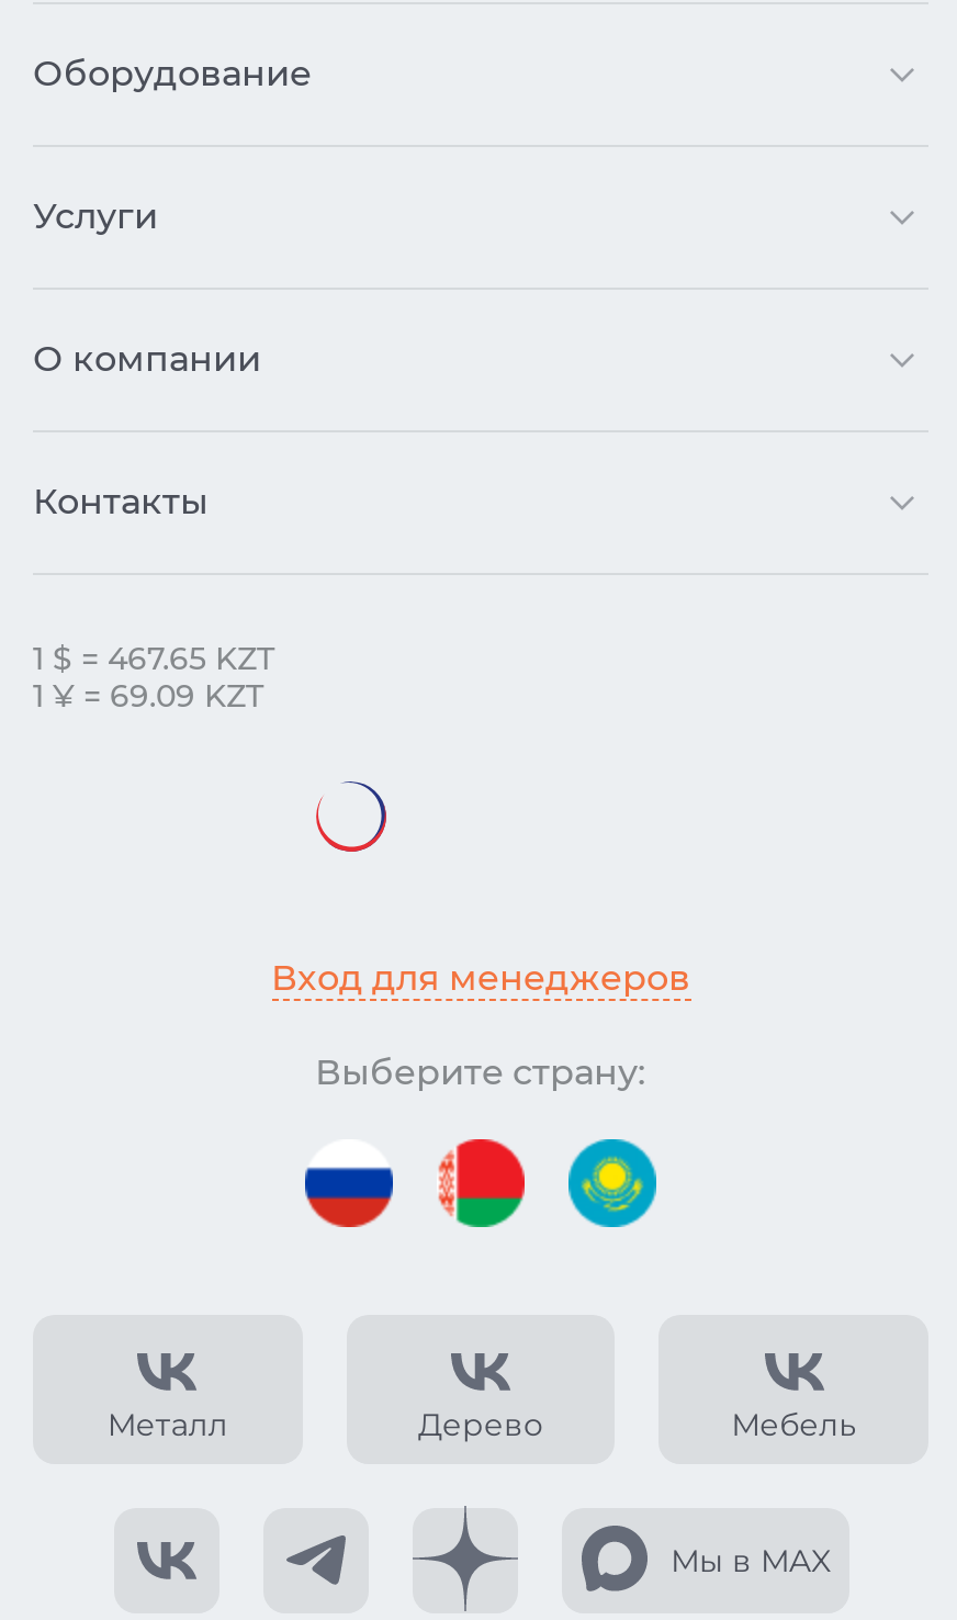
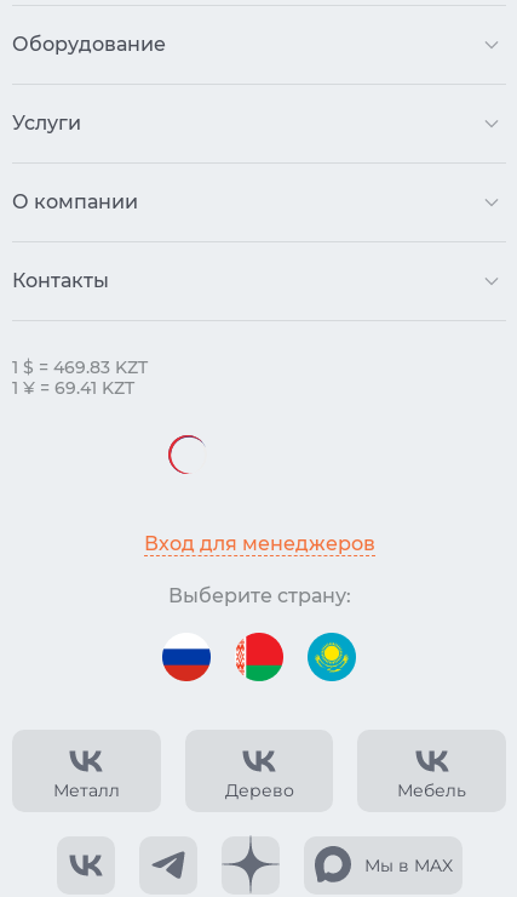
[33,639,274,678] 1 $ = 467.65 KZT -> [12,356,148,378] 1 $ = 469.83 KZT
[33,676,263,716] 1 ¥ = 69.09 KZT -> [12,377,134,399] 1 ¥ = 69.41 KZT
[316,779,389,854] [image] -> [168,434,207,474] [image]

